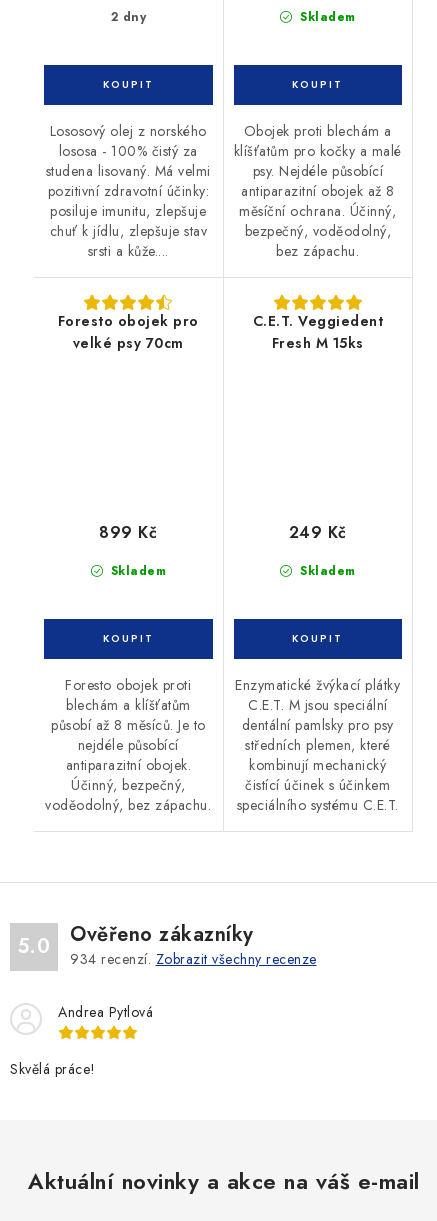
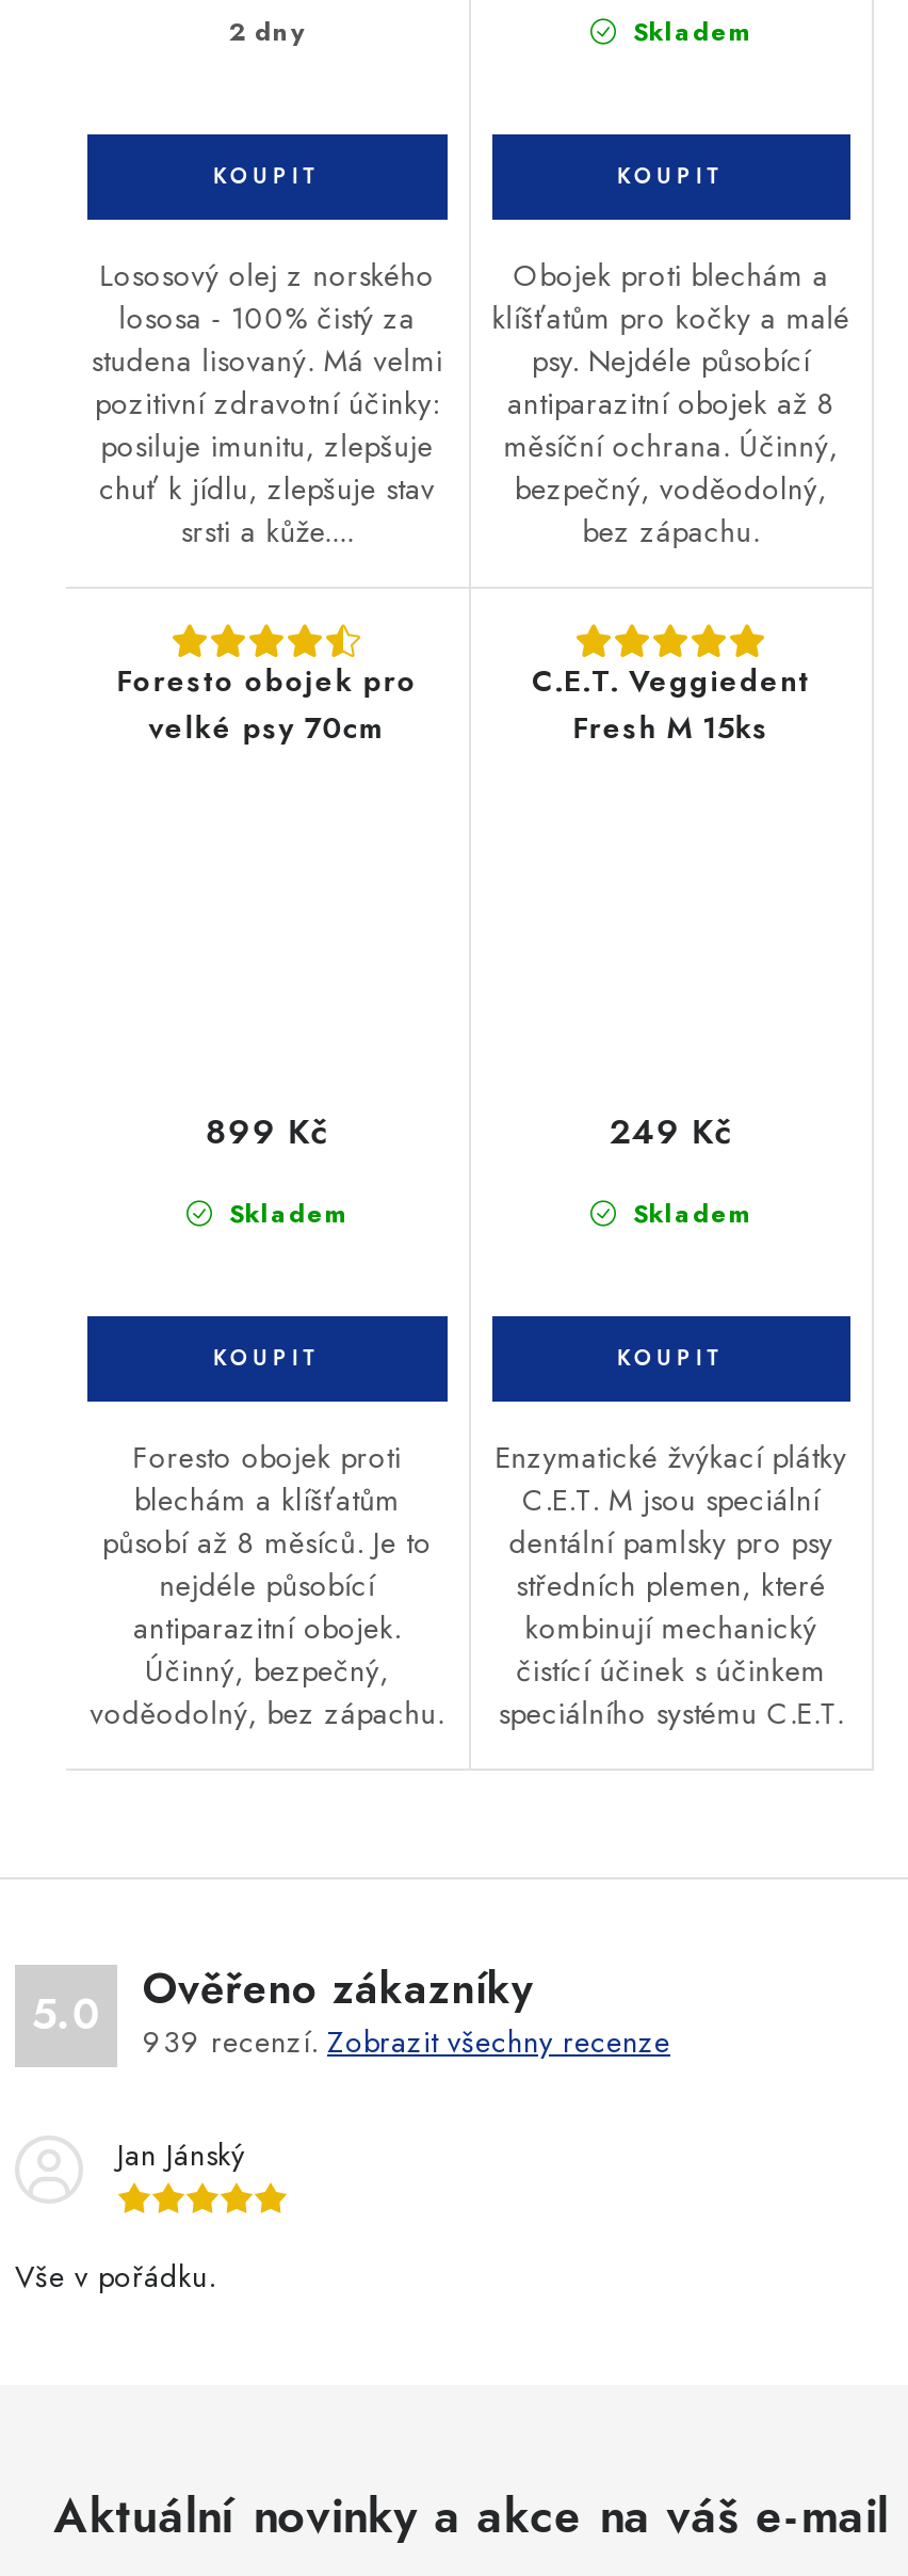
[70,948,316,968] 934 recenzí. Zobrazit všechny recenze -> [143,2019,670,2062] 939 recenzí. Zobrazit všechny recenze
[58,1001,153,1021] Andrea Pytlová -> [117,2132,245,2175] Jan Jánský
[10,1058,95,1078] Skvělá práce! -> [15,2254,215,2297] Vše v pořádku.

